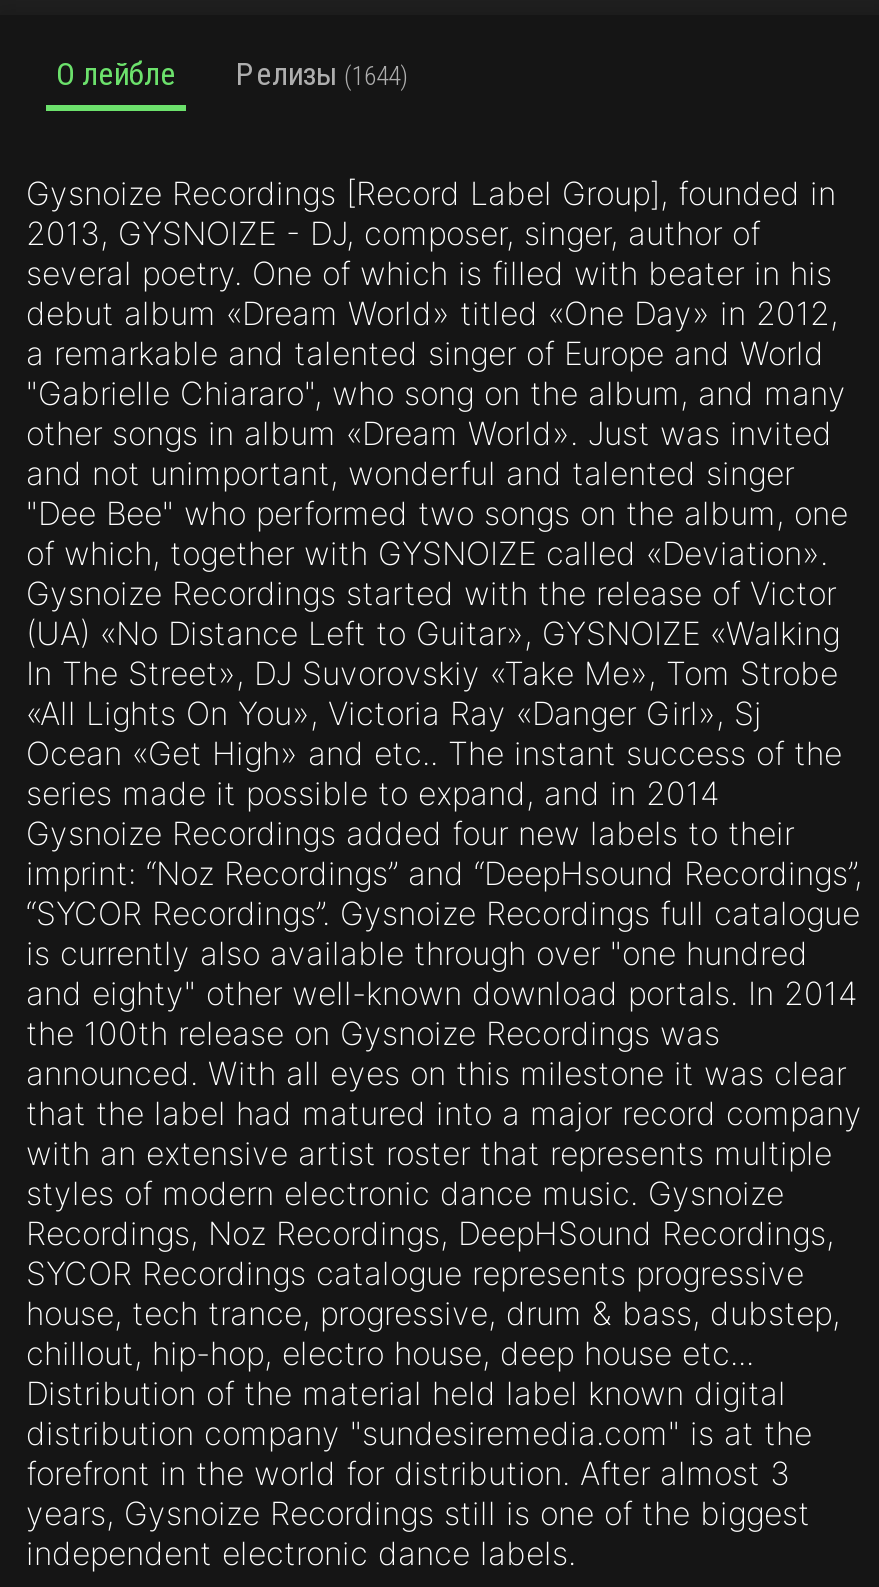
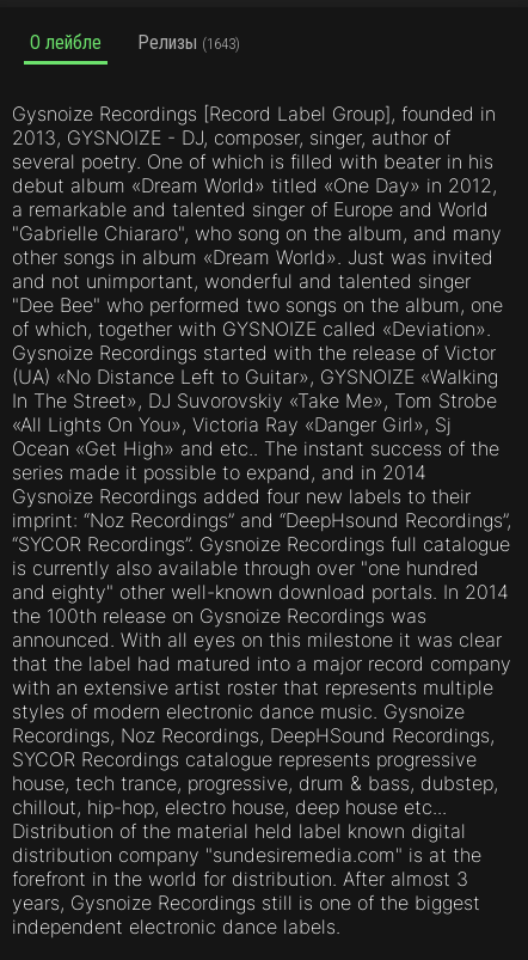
[56,55,408,93] О лейбле Релизы (1644) -> [30,31,240,54] О лейбле Релизы (1643)

